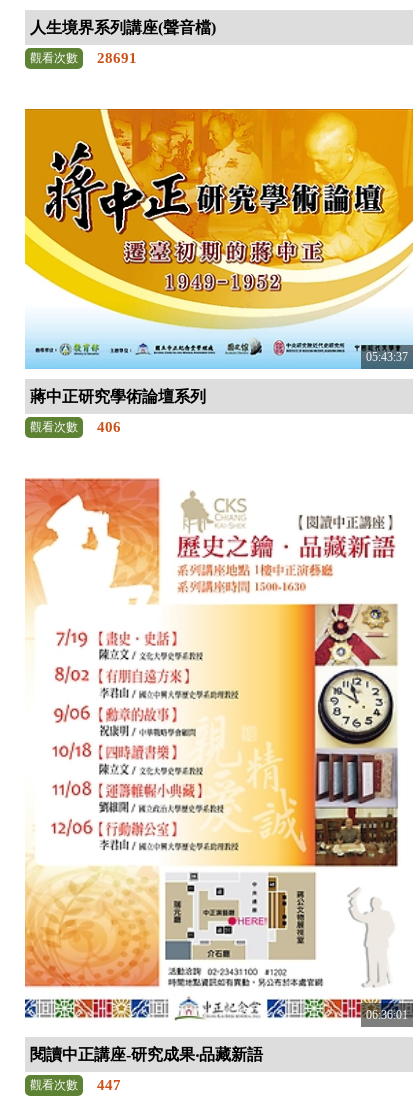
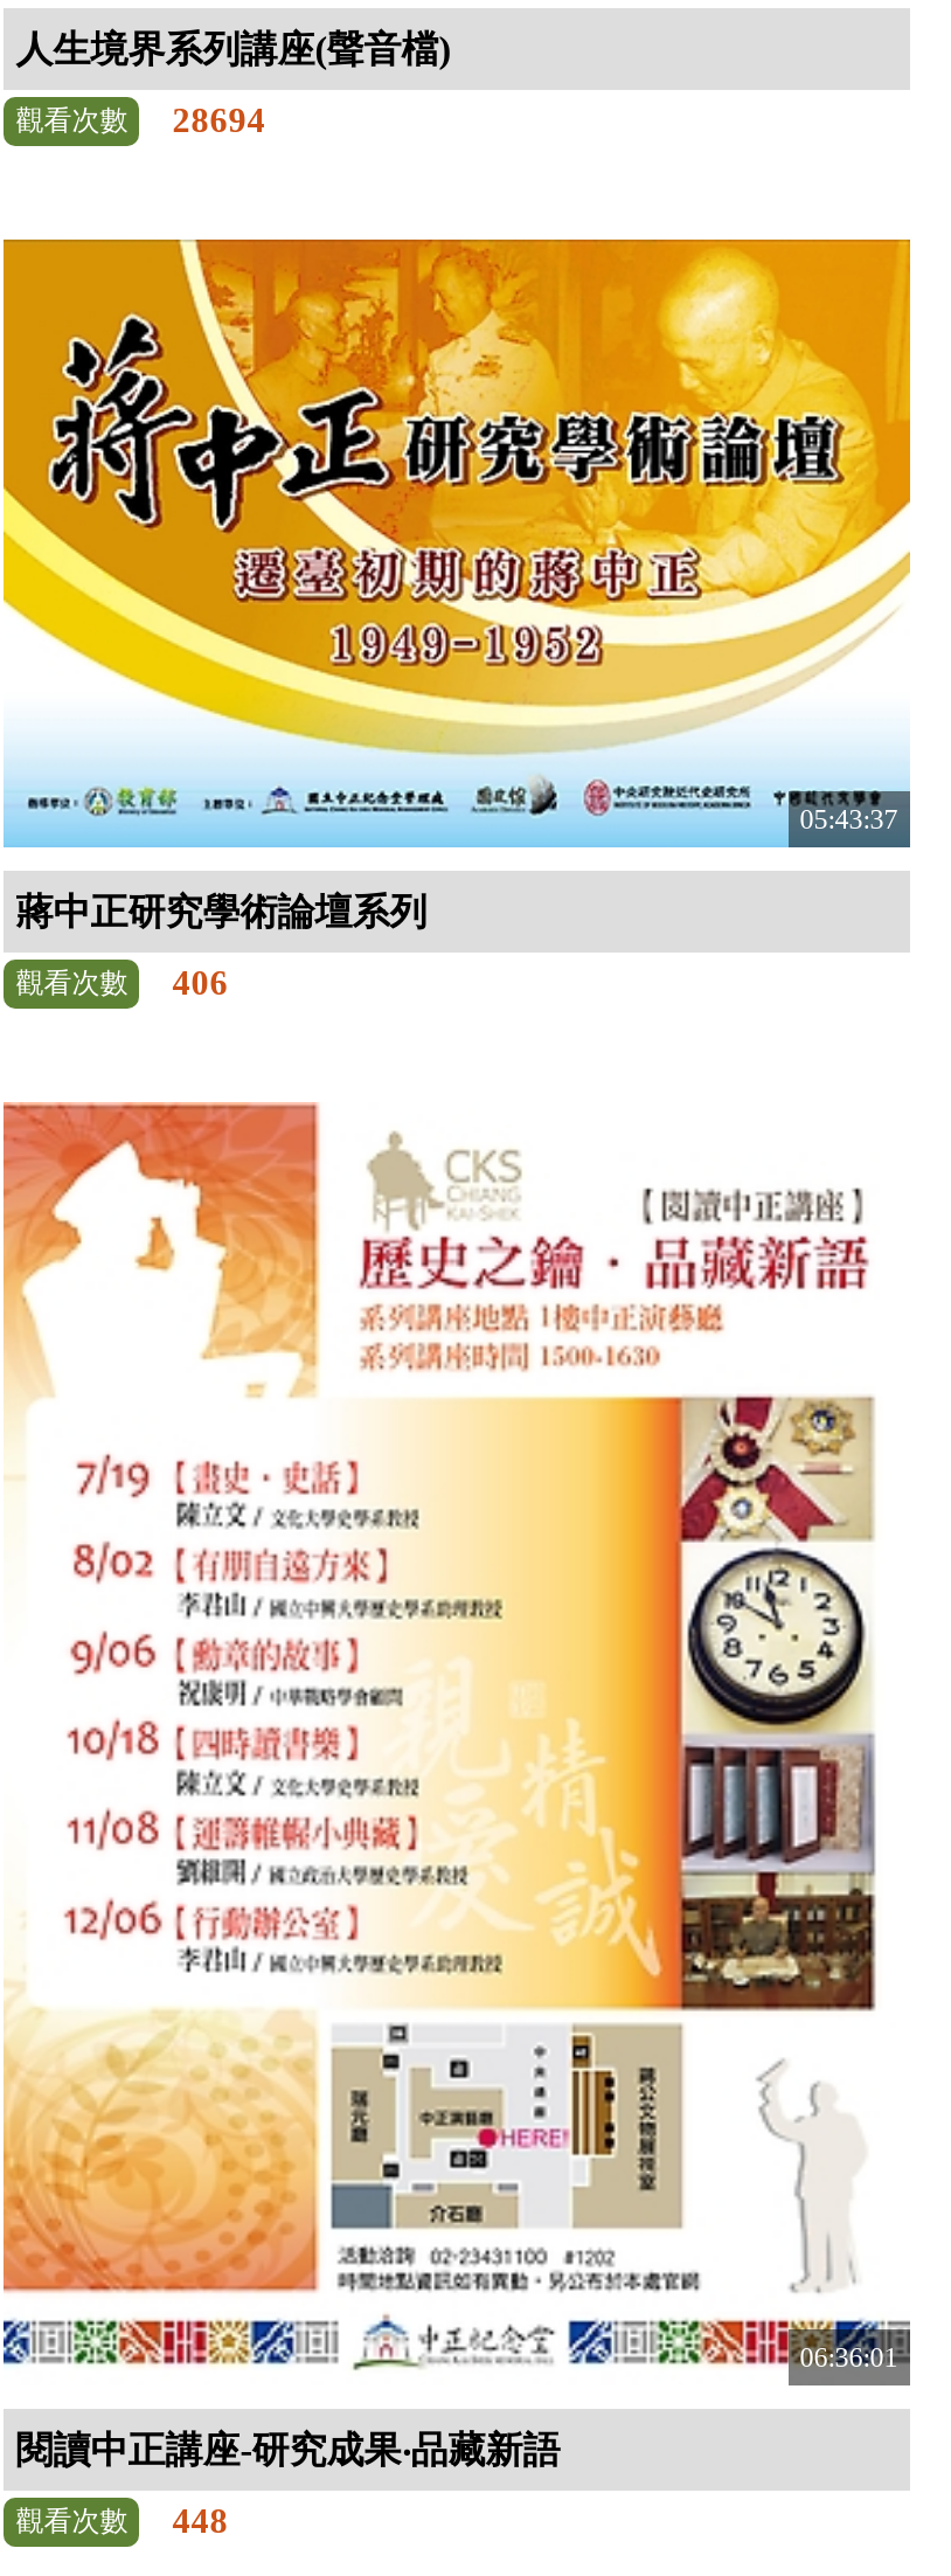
[30,50,137,66] 觀看次數 28691 -> [16,101,266,139] 觀看次數 28694
[30,1077,121,1093] 觀看次數 447 -> [16,2503,228,2540] 觀看次數 448

